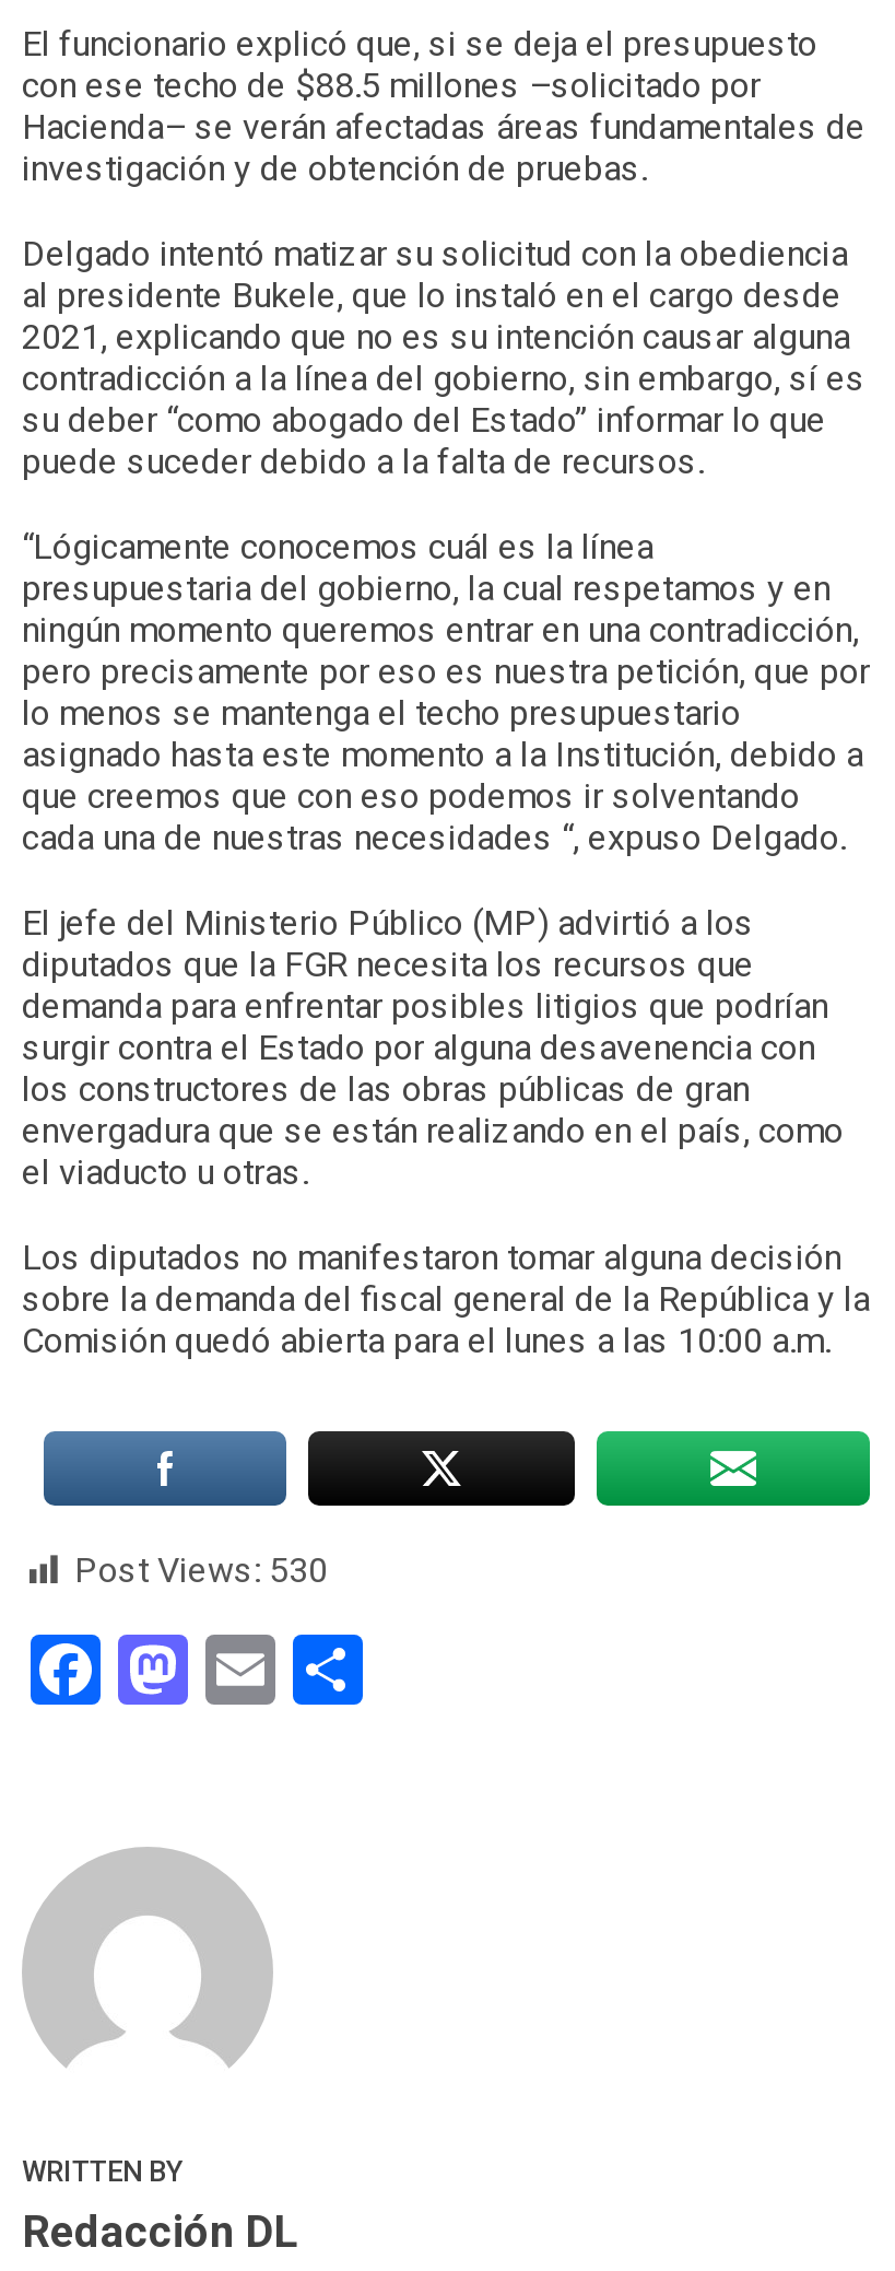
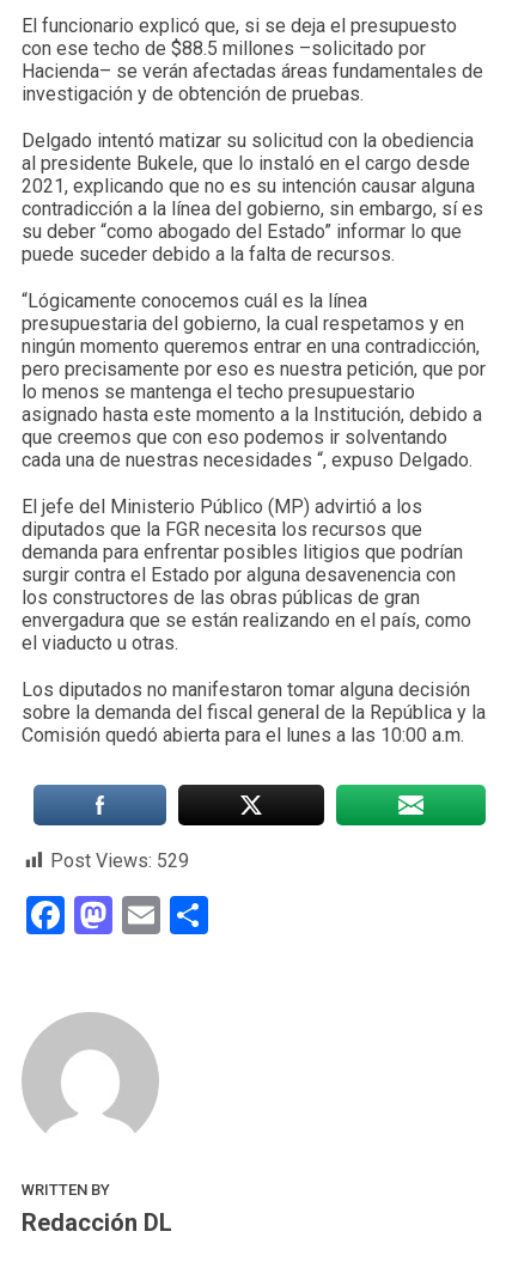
[74,1549,328,1590] Post Views: 530 -> [50,849,189,872] Post Views: 529

